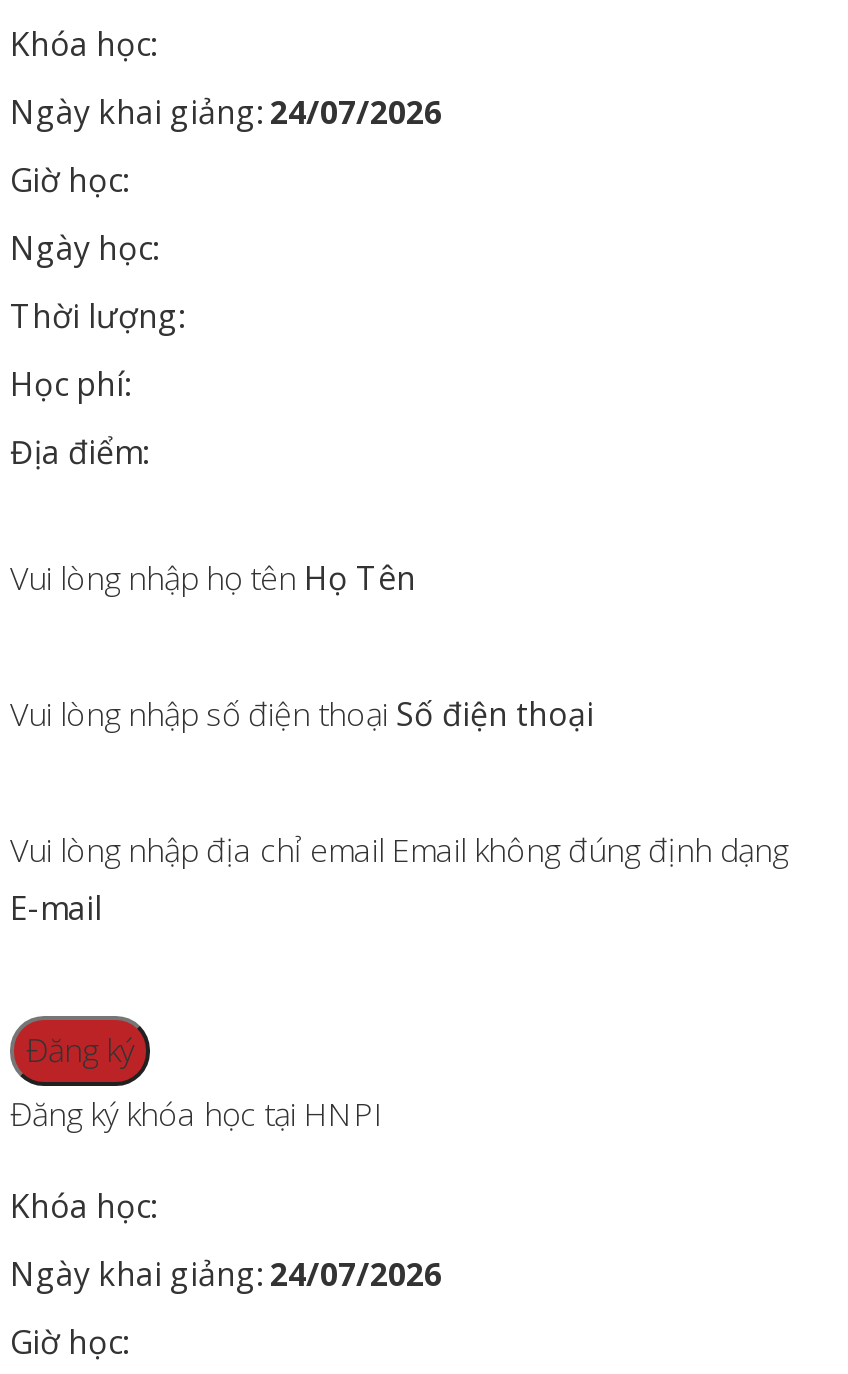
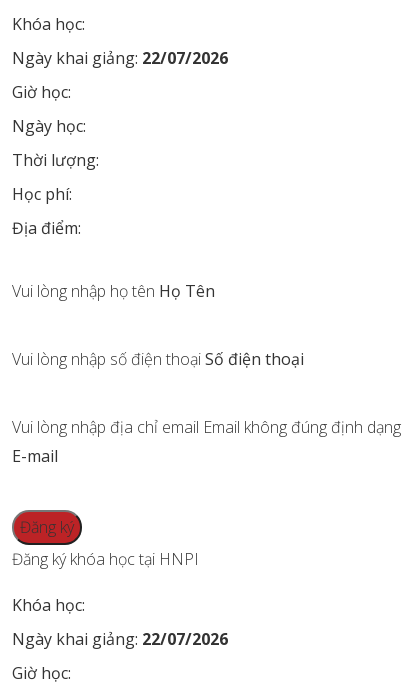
[10,90,442,134] Ngày khai giảng: 24/07/2026 -> [12,47,228,69] Ngày khai giảng: 22/07/2026
[10,1252,442,1296] Ngày khai giảng: 24/07/2026 -> [12,628,228,650] Ngày khai giảng: 22/07/2026

